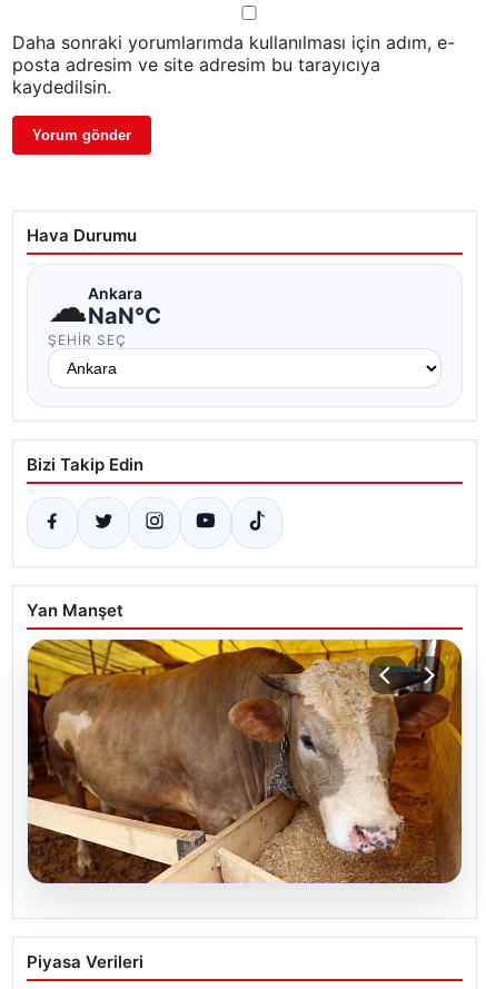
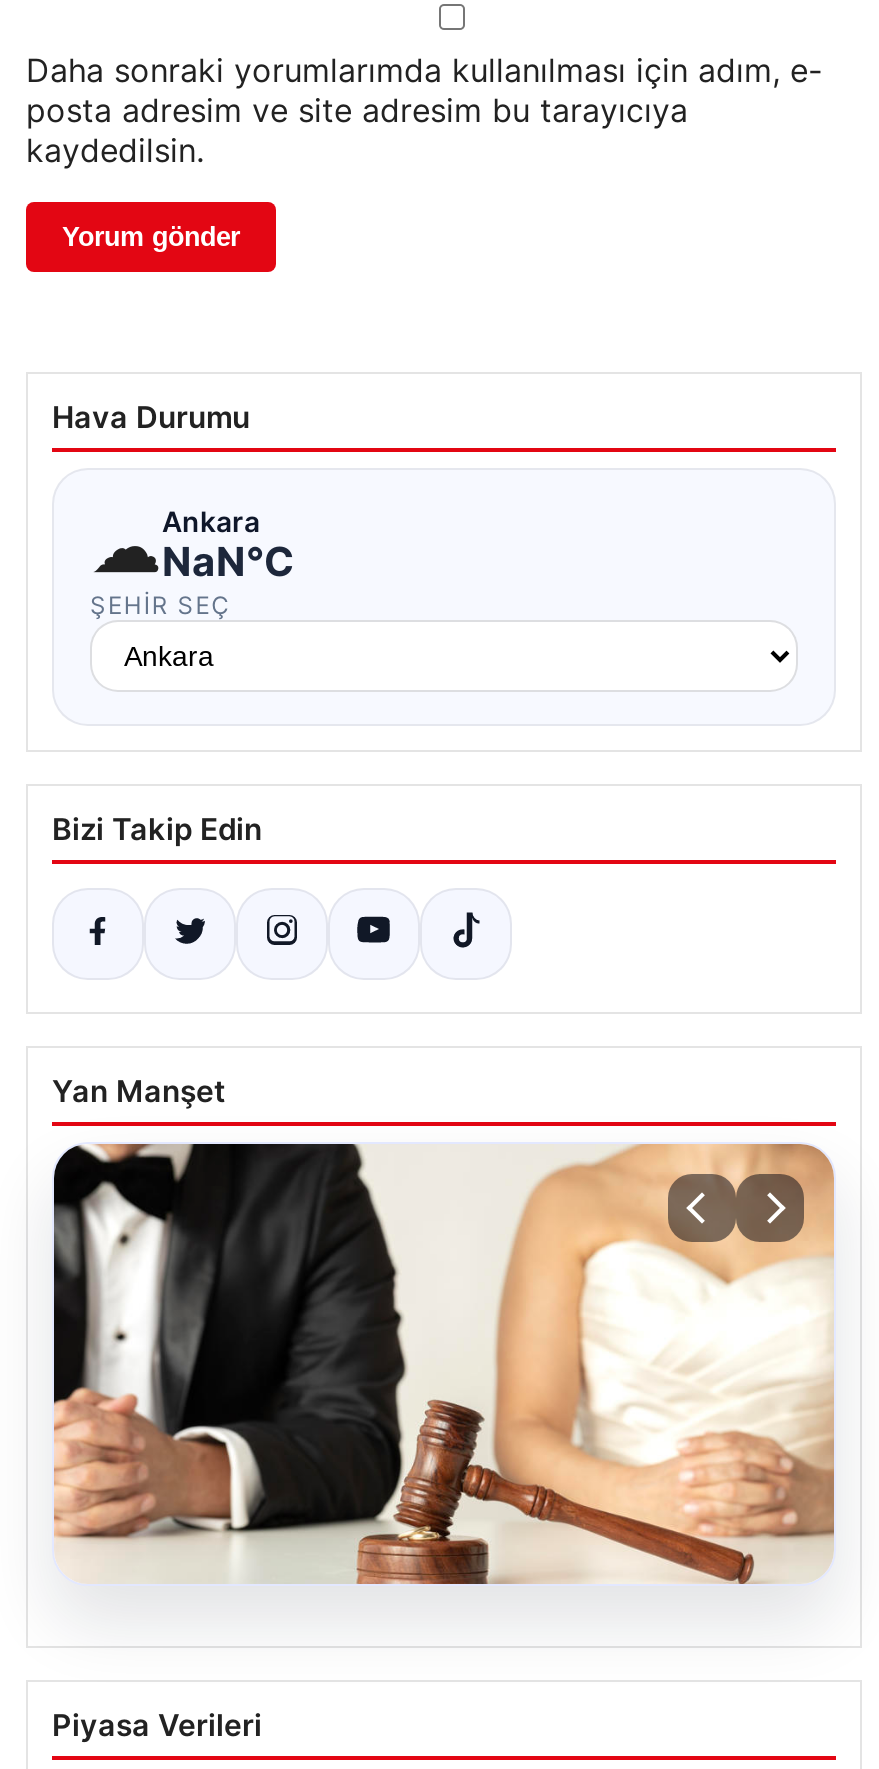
[27,639,463,884] [image] -> [52,1142,834,1586] [image]

